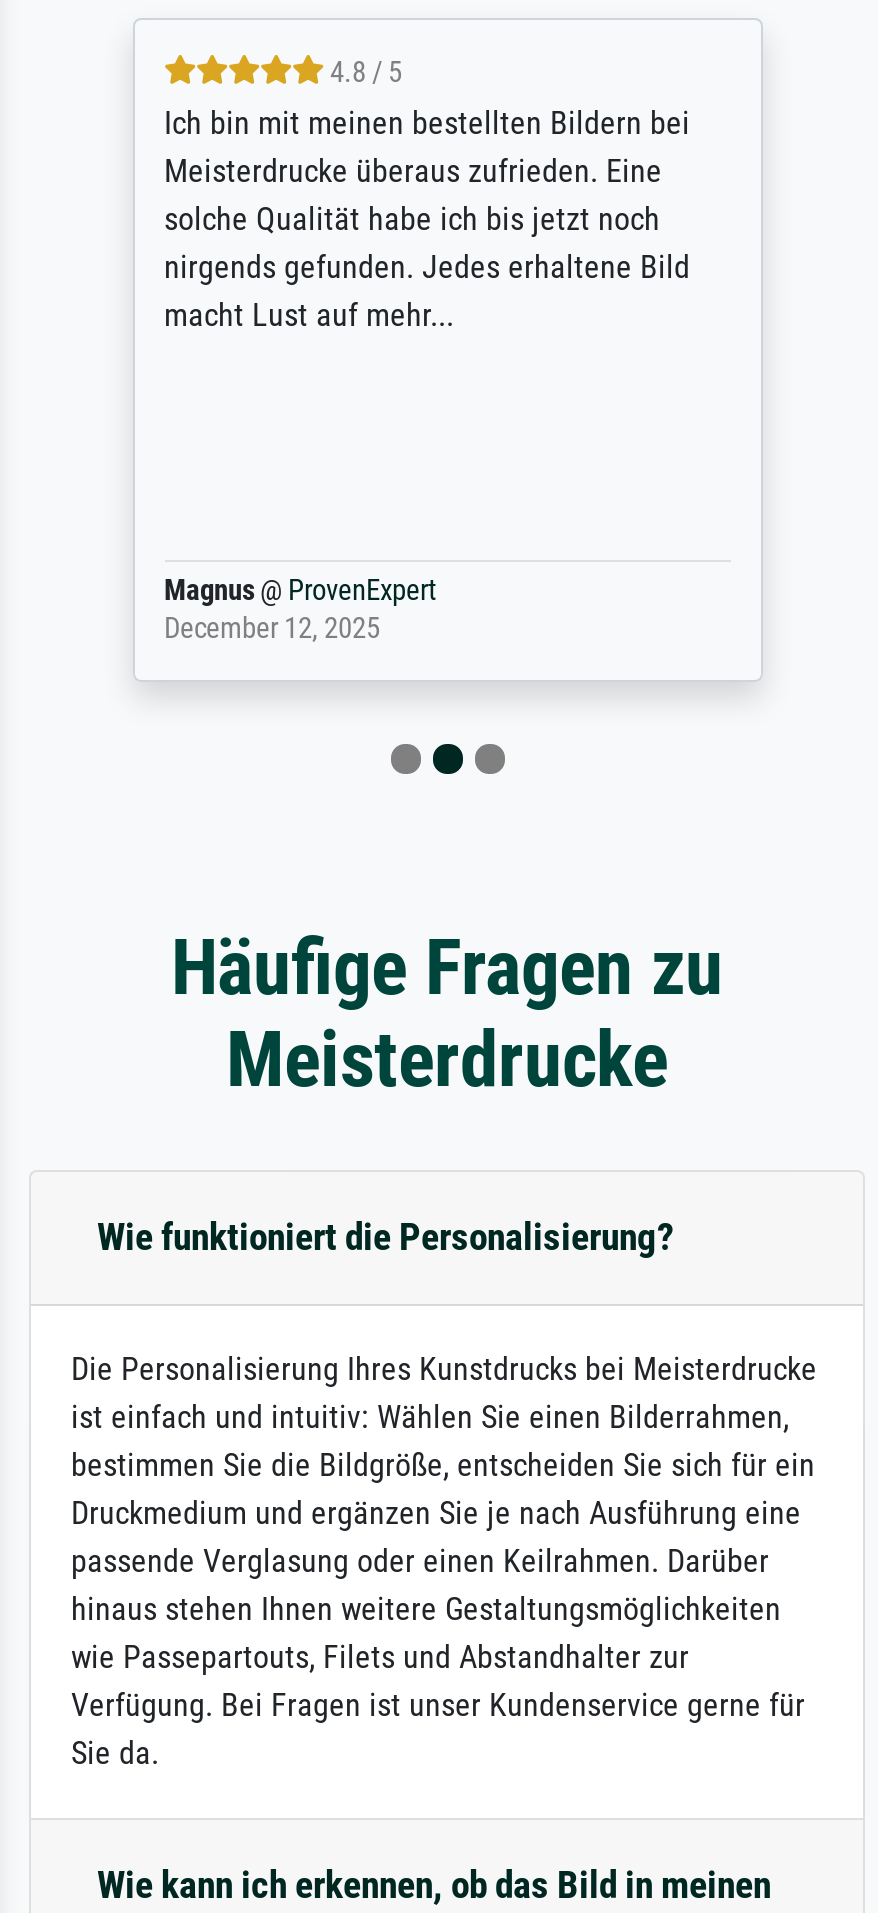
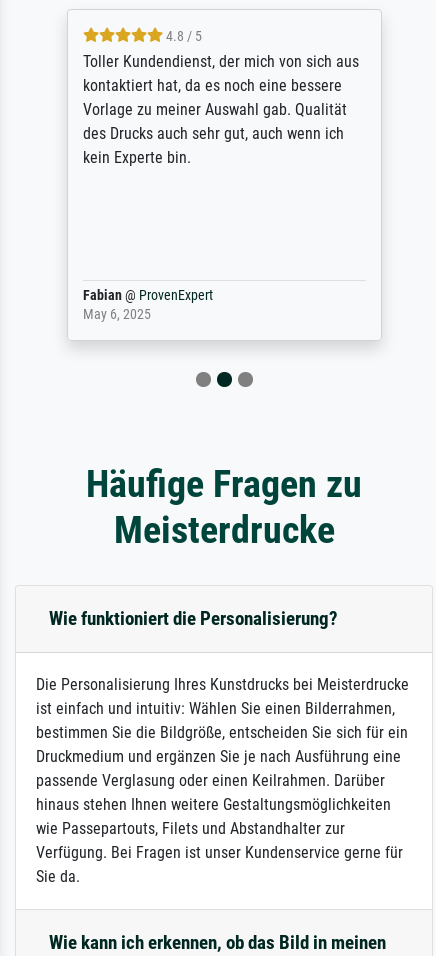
[164,104,690,334] Ich bin mit meinen bestellten Bildern bei | Meisterdrucke überaus zufrieden. Eine | solche Qualität habe ich bis jetzt noch | nirgends gefunden. Jedes erhaltene Bild | macht Lust auf mehr... -> [82,52,358,167] Toller Kundendienst, der mich von sich aus | kontaktiert hat, da es noch eine bessere | Vorlage zu meiner Auswahl gab. Qualität | des Drucks auch sehr gut, auch wenn ich | kein Experte bin.
[164,574,436,646] Magnus @ ProvenExpert | December 12, 2025 -> [82,287,212,323] Fabian @ ProvenExpert | May 6, 2025

